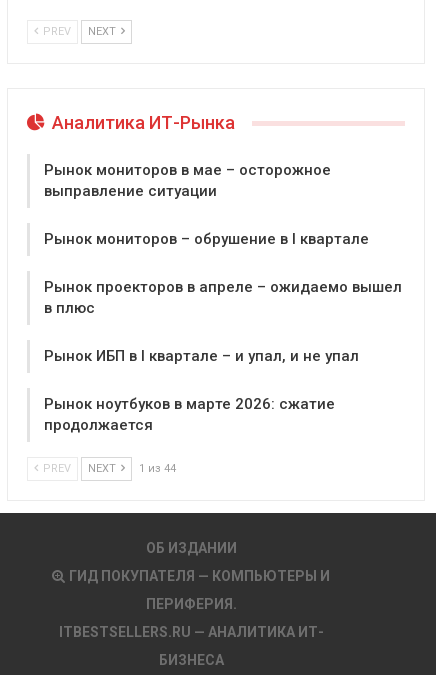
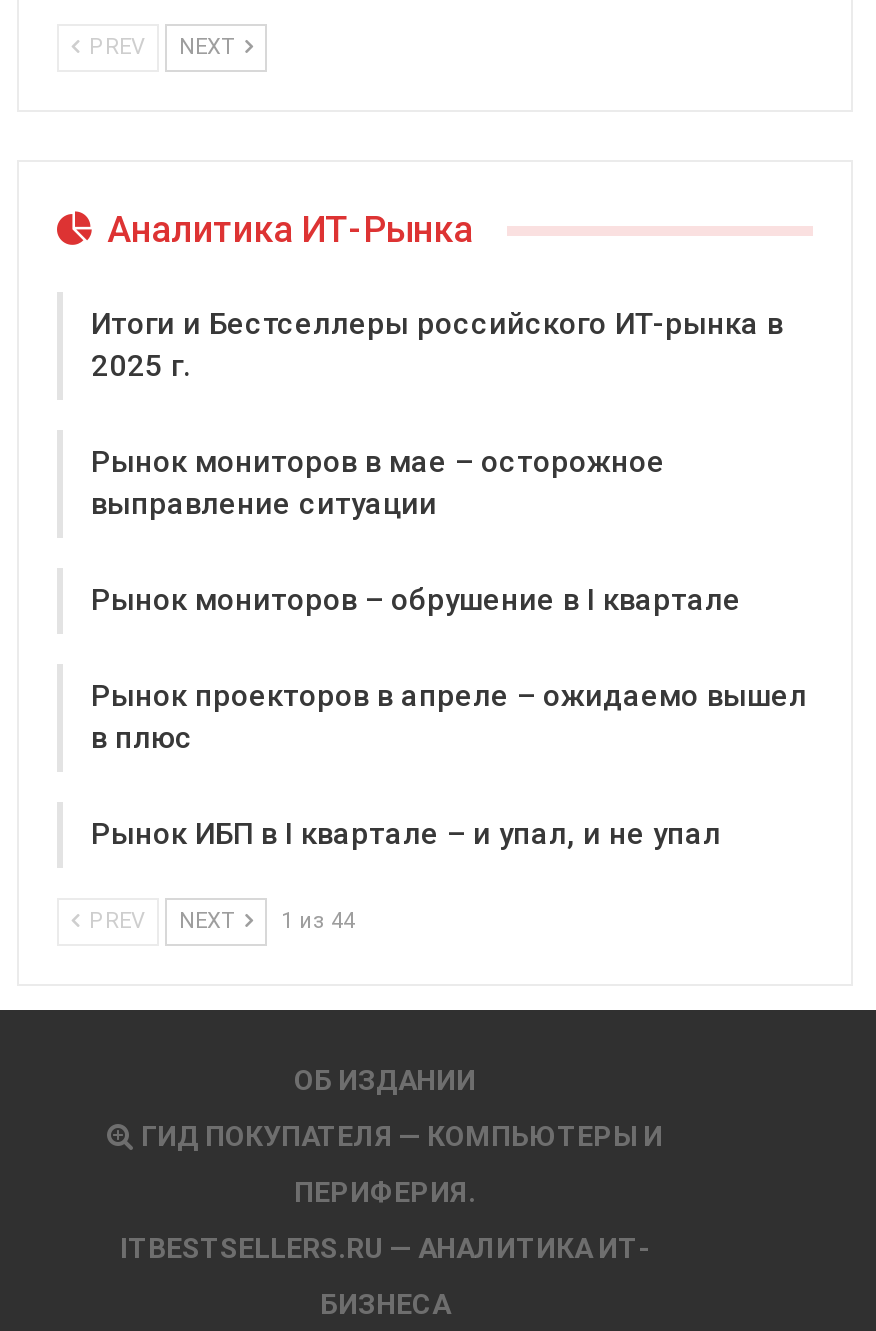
none -> [91,306,783,384] Итоги и Бестселлеры российского ИТ-рынка в | 2025 г.
moved [44,161,402,365] -> [91,444,807,852]: Рынок мониторов в мае – осторожное | выправление ситуации | Рынок мониторов – обрушение в I квартале | Рынок проекторов в апреле – ожидаемо вышел | в плюс | Рынок ИБП в I квартале – и упал, и не упал
[44,395,335,434] Рынок ноутбуков в марте 2026: сжатие | продолжается -> none

